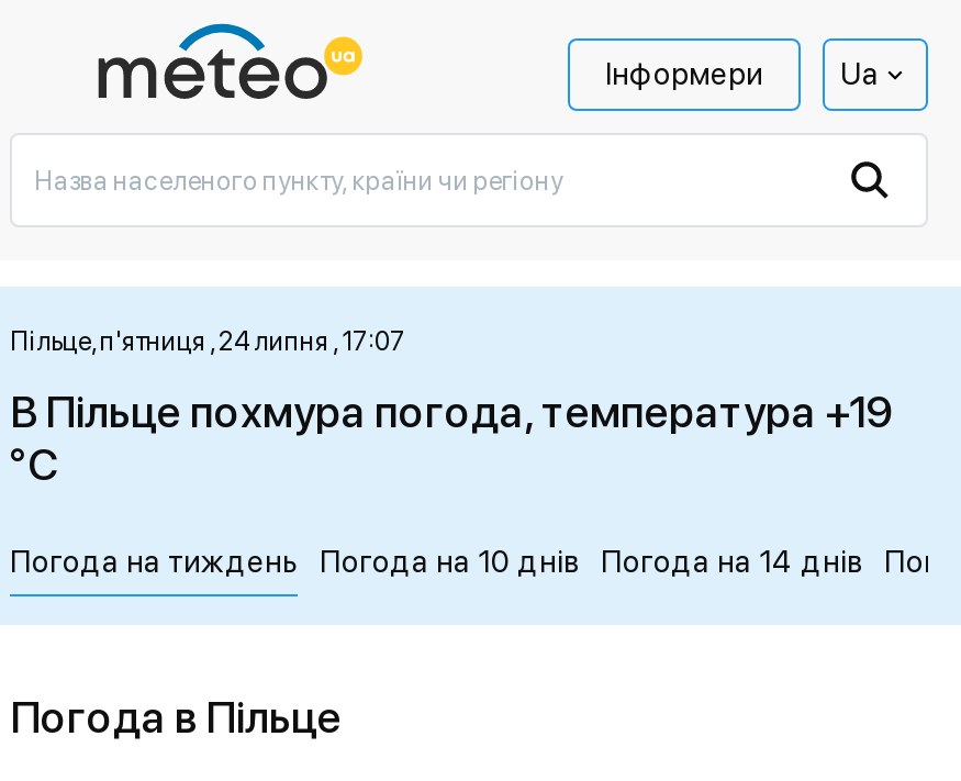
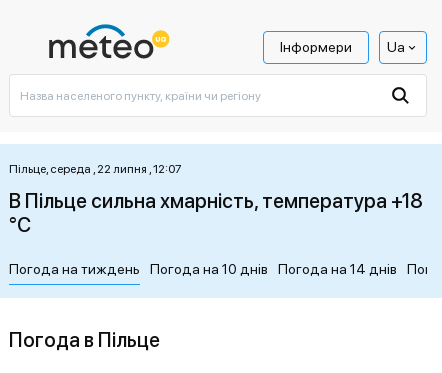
[10,326,405,357] Пільце, п'ятниця , 24 липня , 17:07 -> [9,162,182,176] Пільце, середа , 22 липня , 12:07
[10,386,895,438] В Пільце похмура погода, температура +19 -> [9,189,423,213] В Пільце сильна хмарність, температура +18

